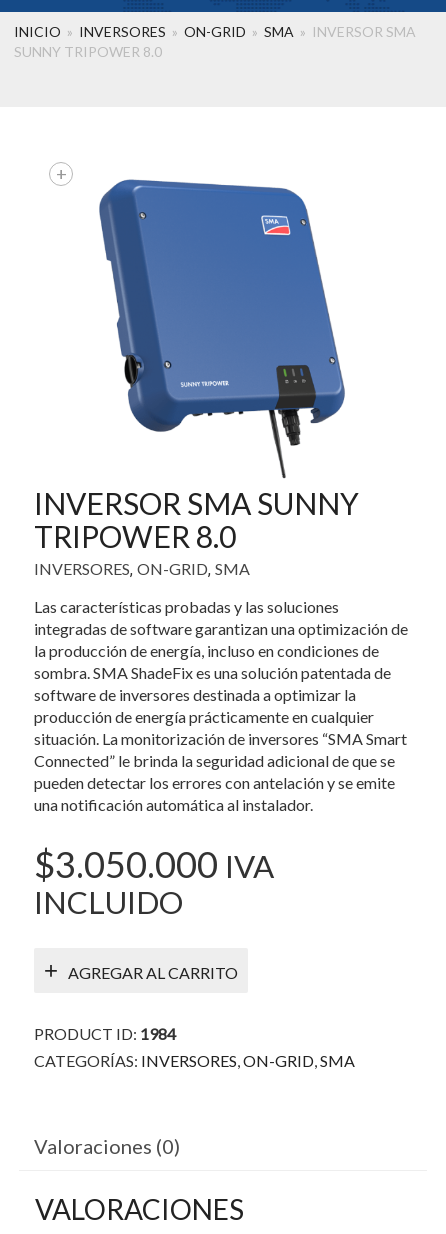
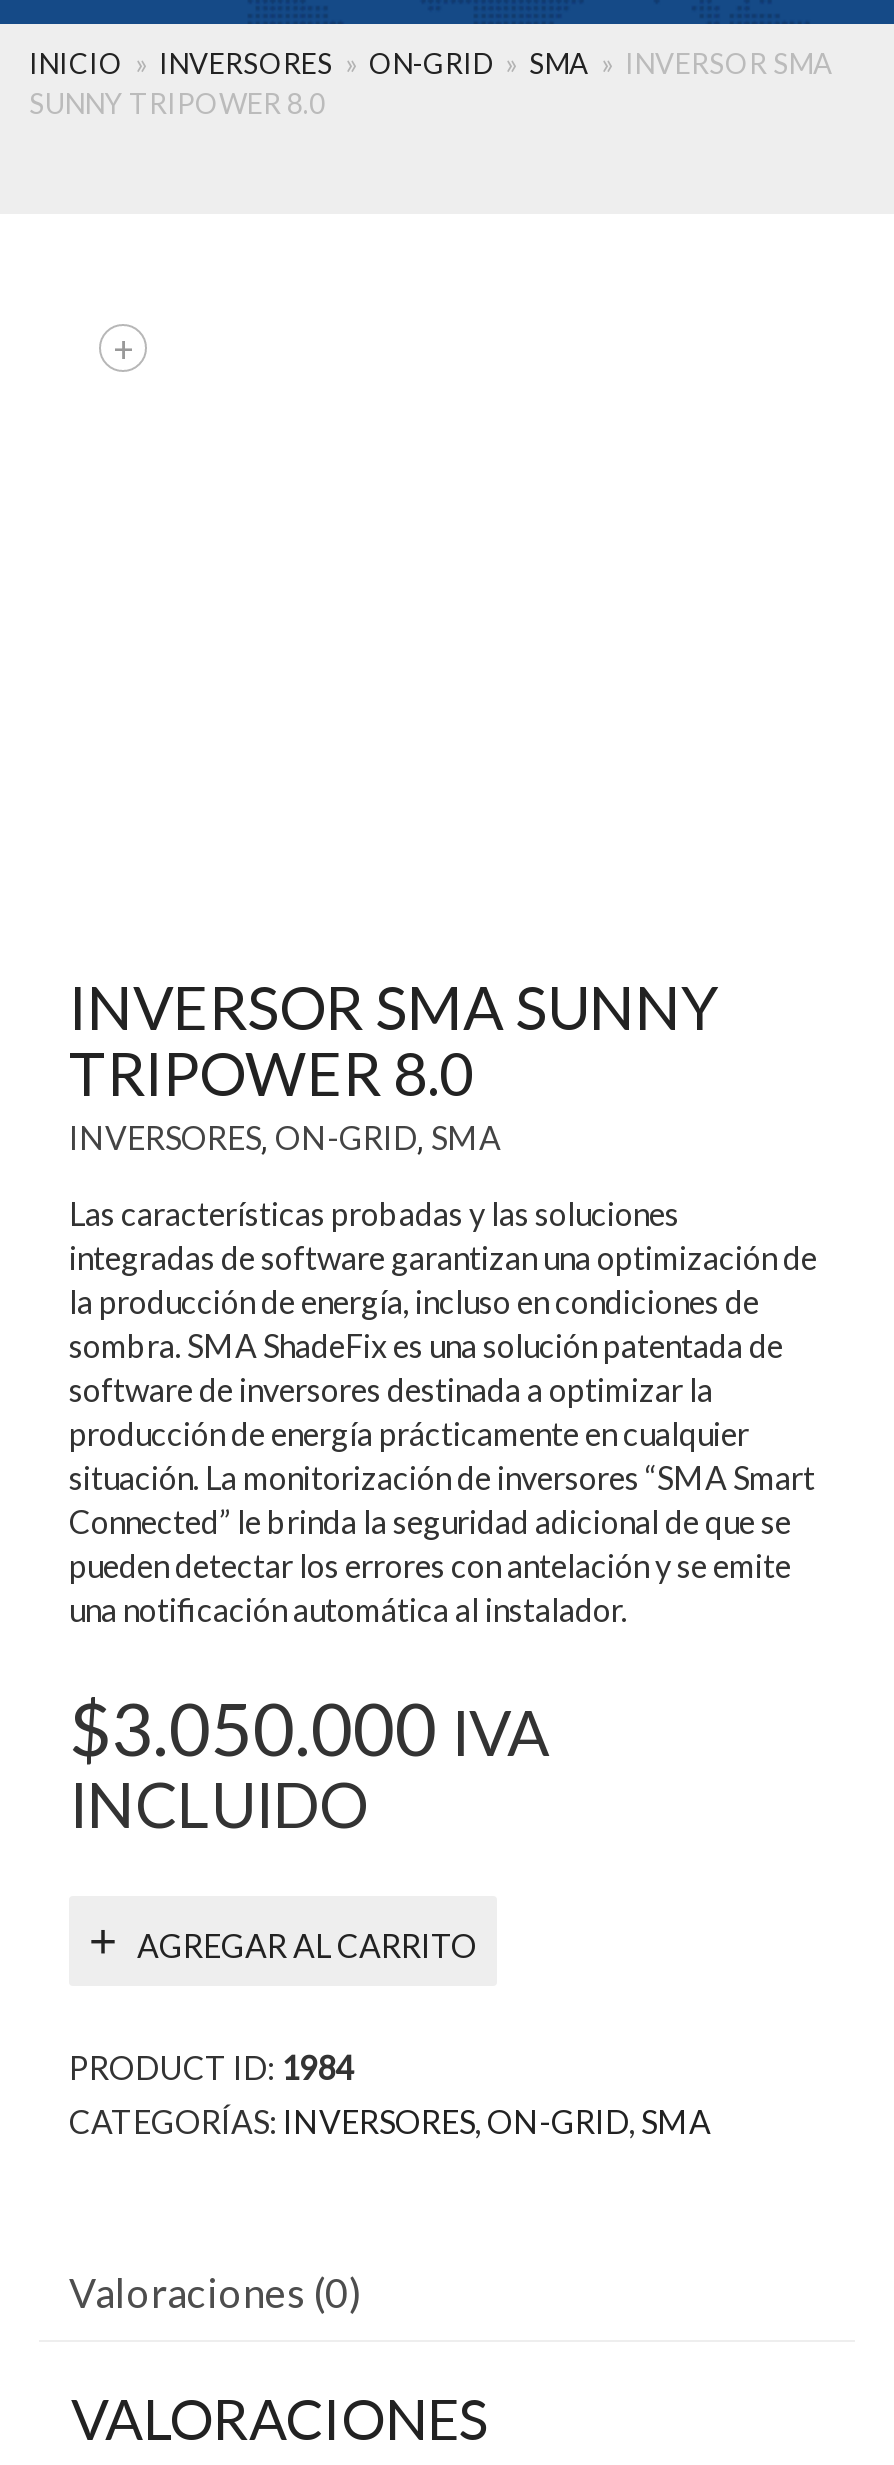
[98,178,346,479] [image] -> none

